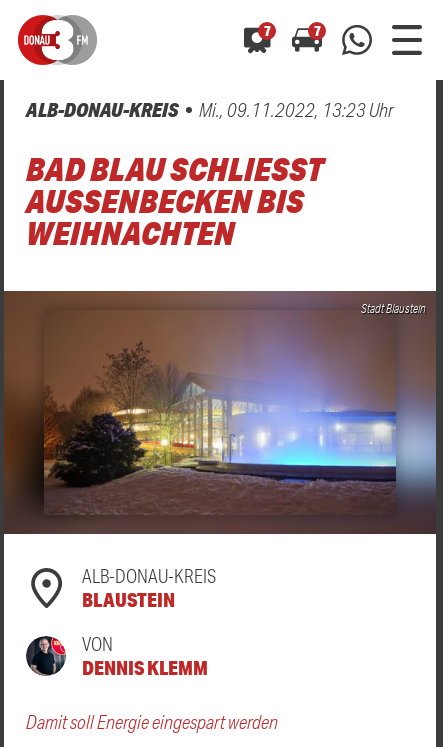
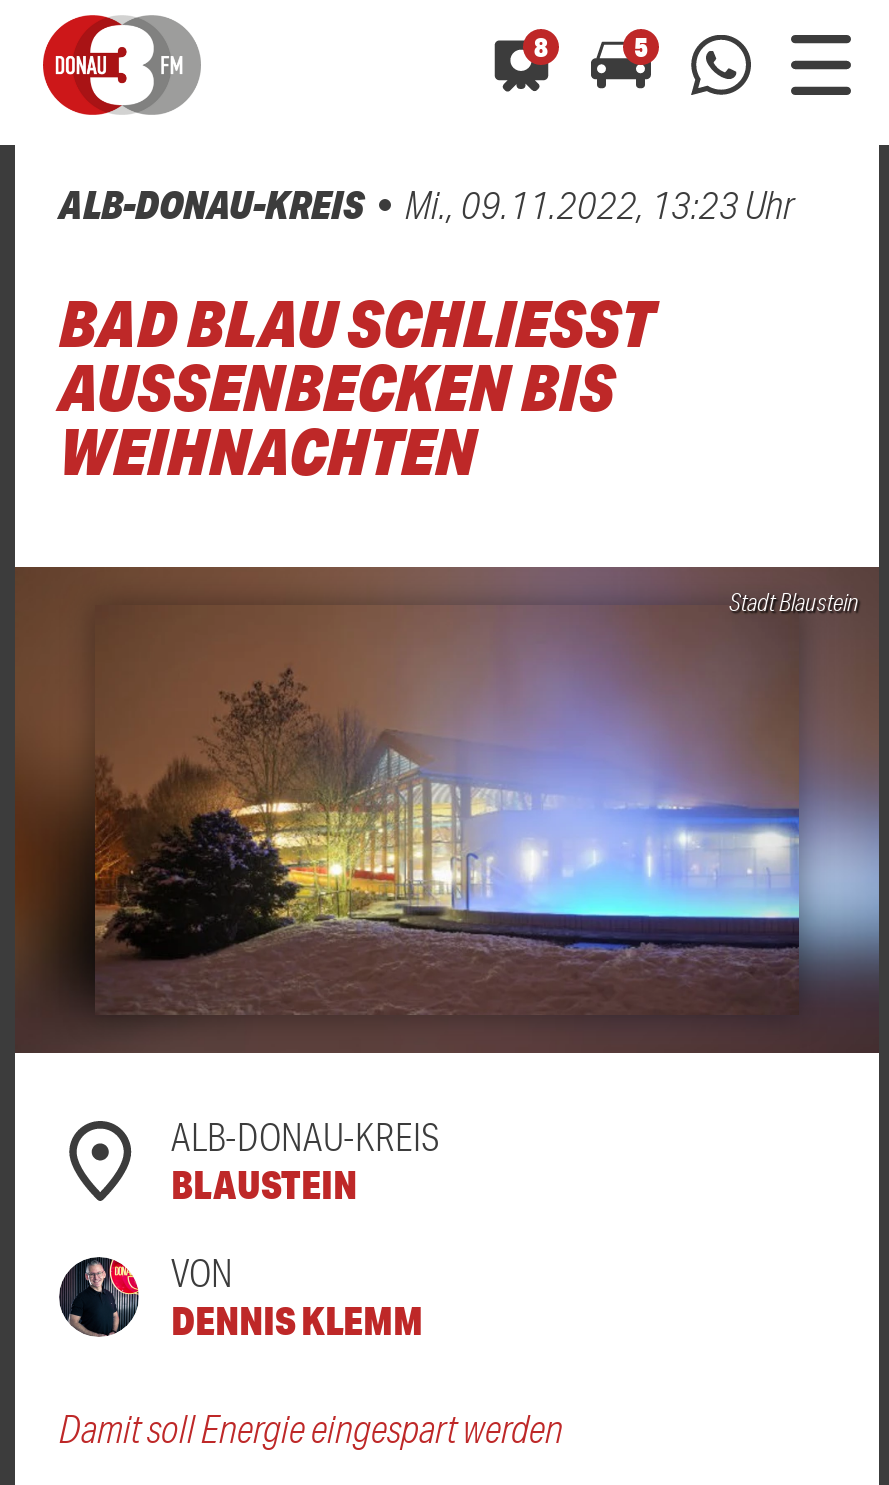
[263,22,270,40] 7 -> [534,29,548,65] 8
[313,22,320,40] 7 -> [634,29,648,65] 5

